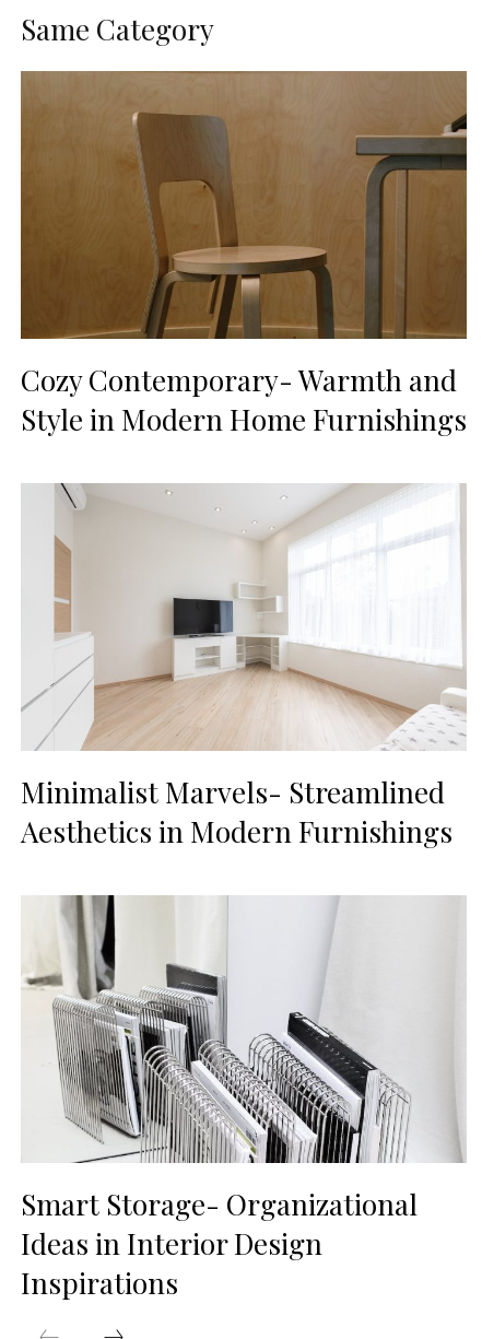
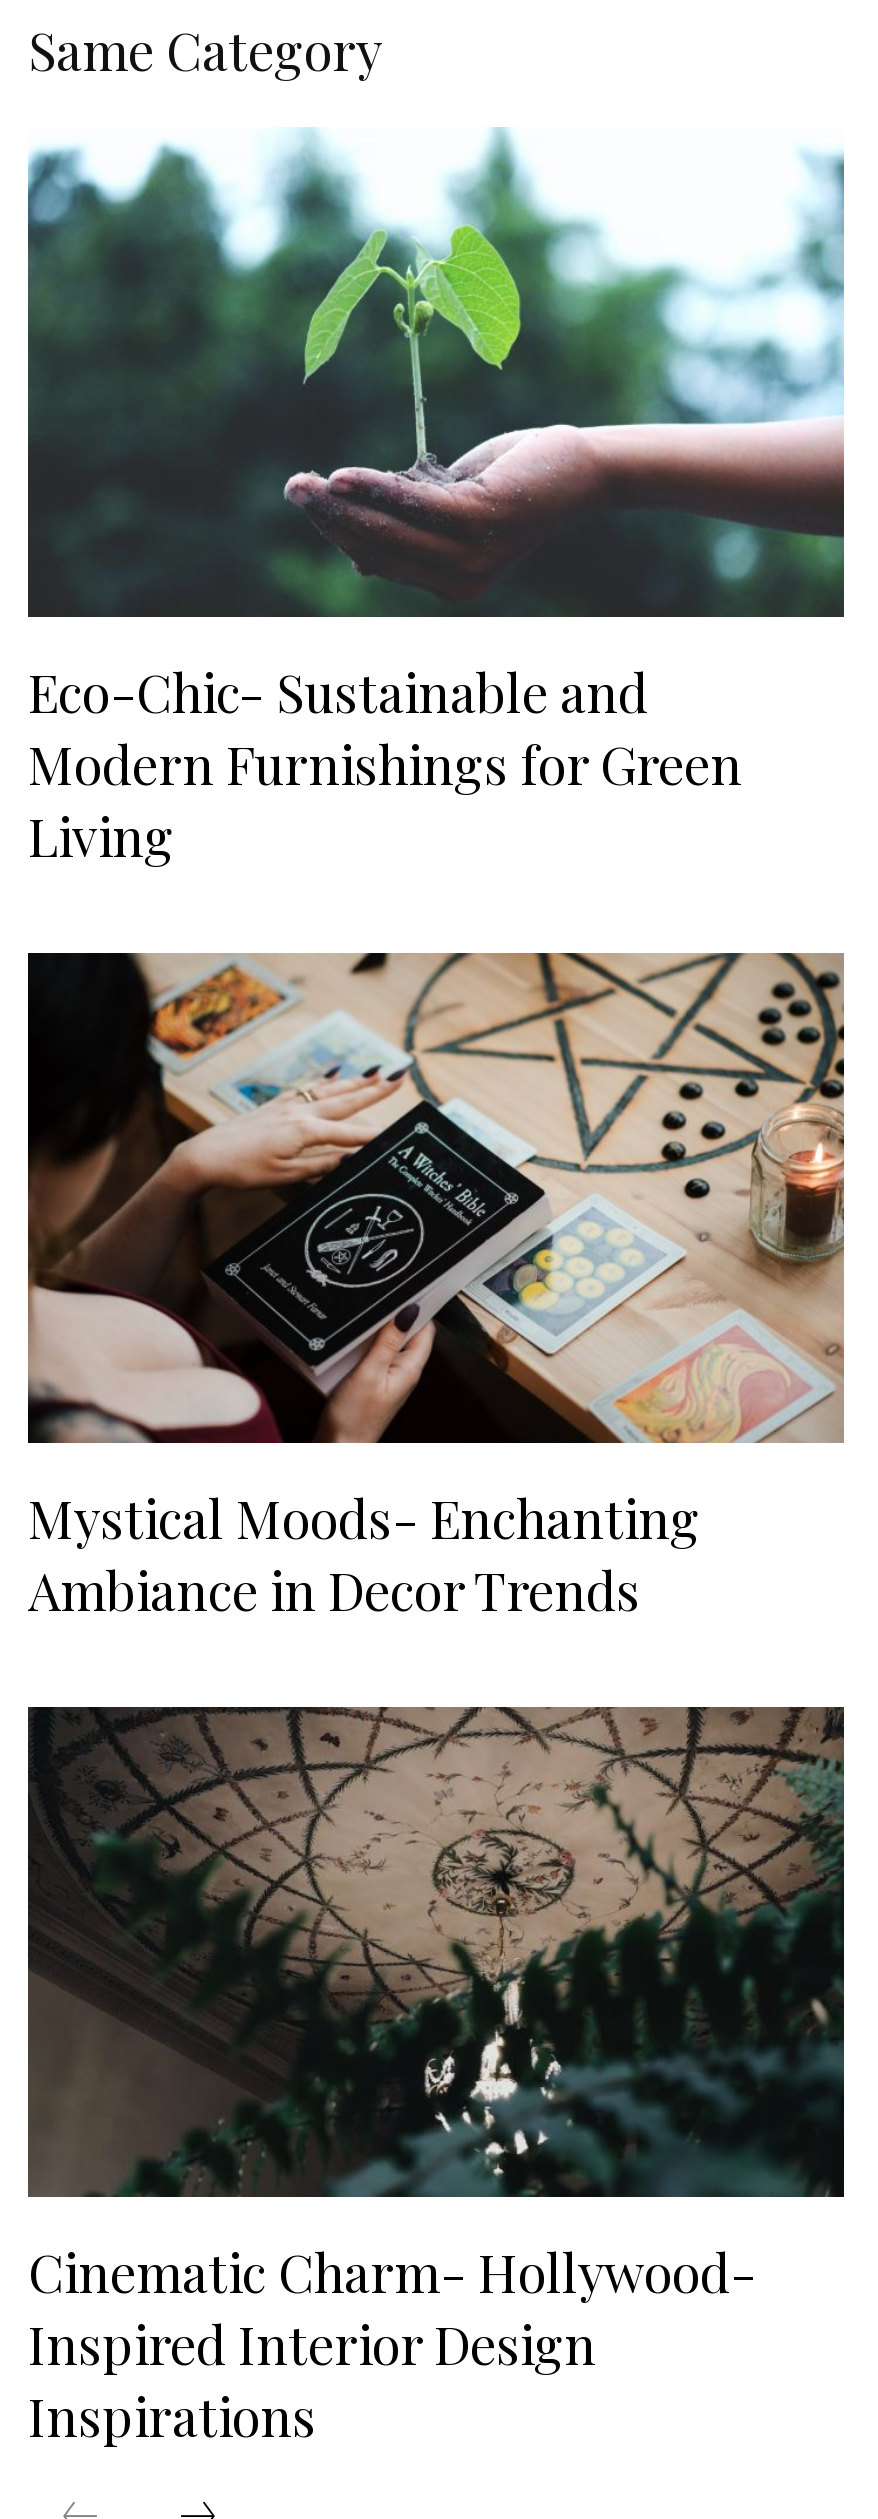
[20,70,468,438] [image] | Cozy Contemporary- Warmth and | Style in Modern Home Furnishings -> [26,127,846,871] [image] | Eco-Chic- Sustainable and | Modern Furnishings for Green | Living
[21,483,467,850] [image] | Minimalist Marvels- Streamlined | Aesthetics in Modern Furnishings -> [26,951,846,1625] [image] | Mystical Moods- Enchanting | Ambiance in Decor Trends
[21,895,467,1262] [image] | Smart Storage- Organizational | Ideas in Interior Design -> [26,1705,846,2378] [image] | Cinematic Charm- Hollywood- | Inspired Interior Design

